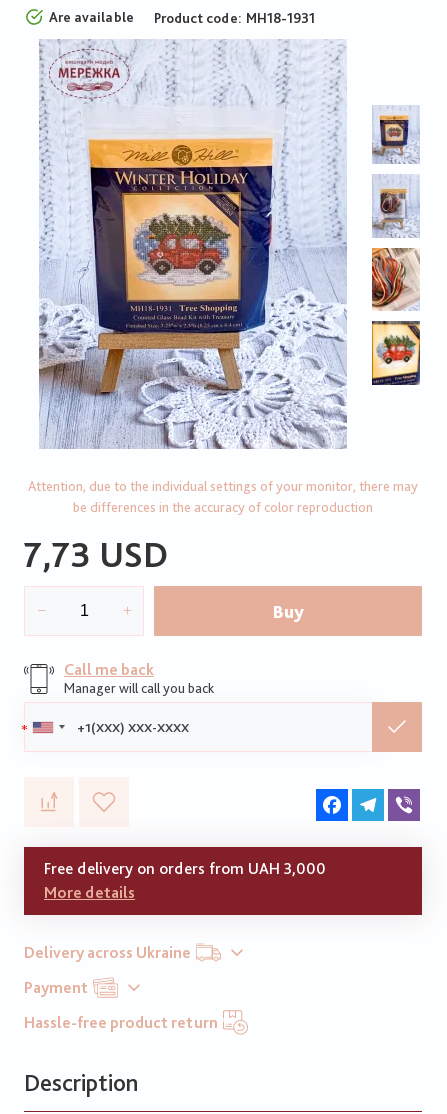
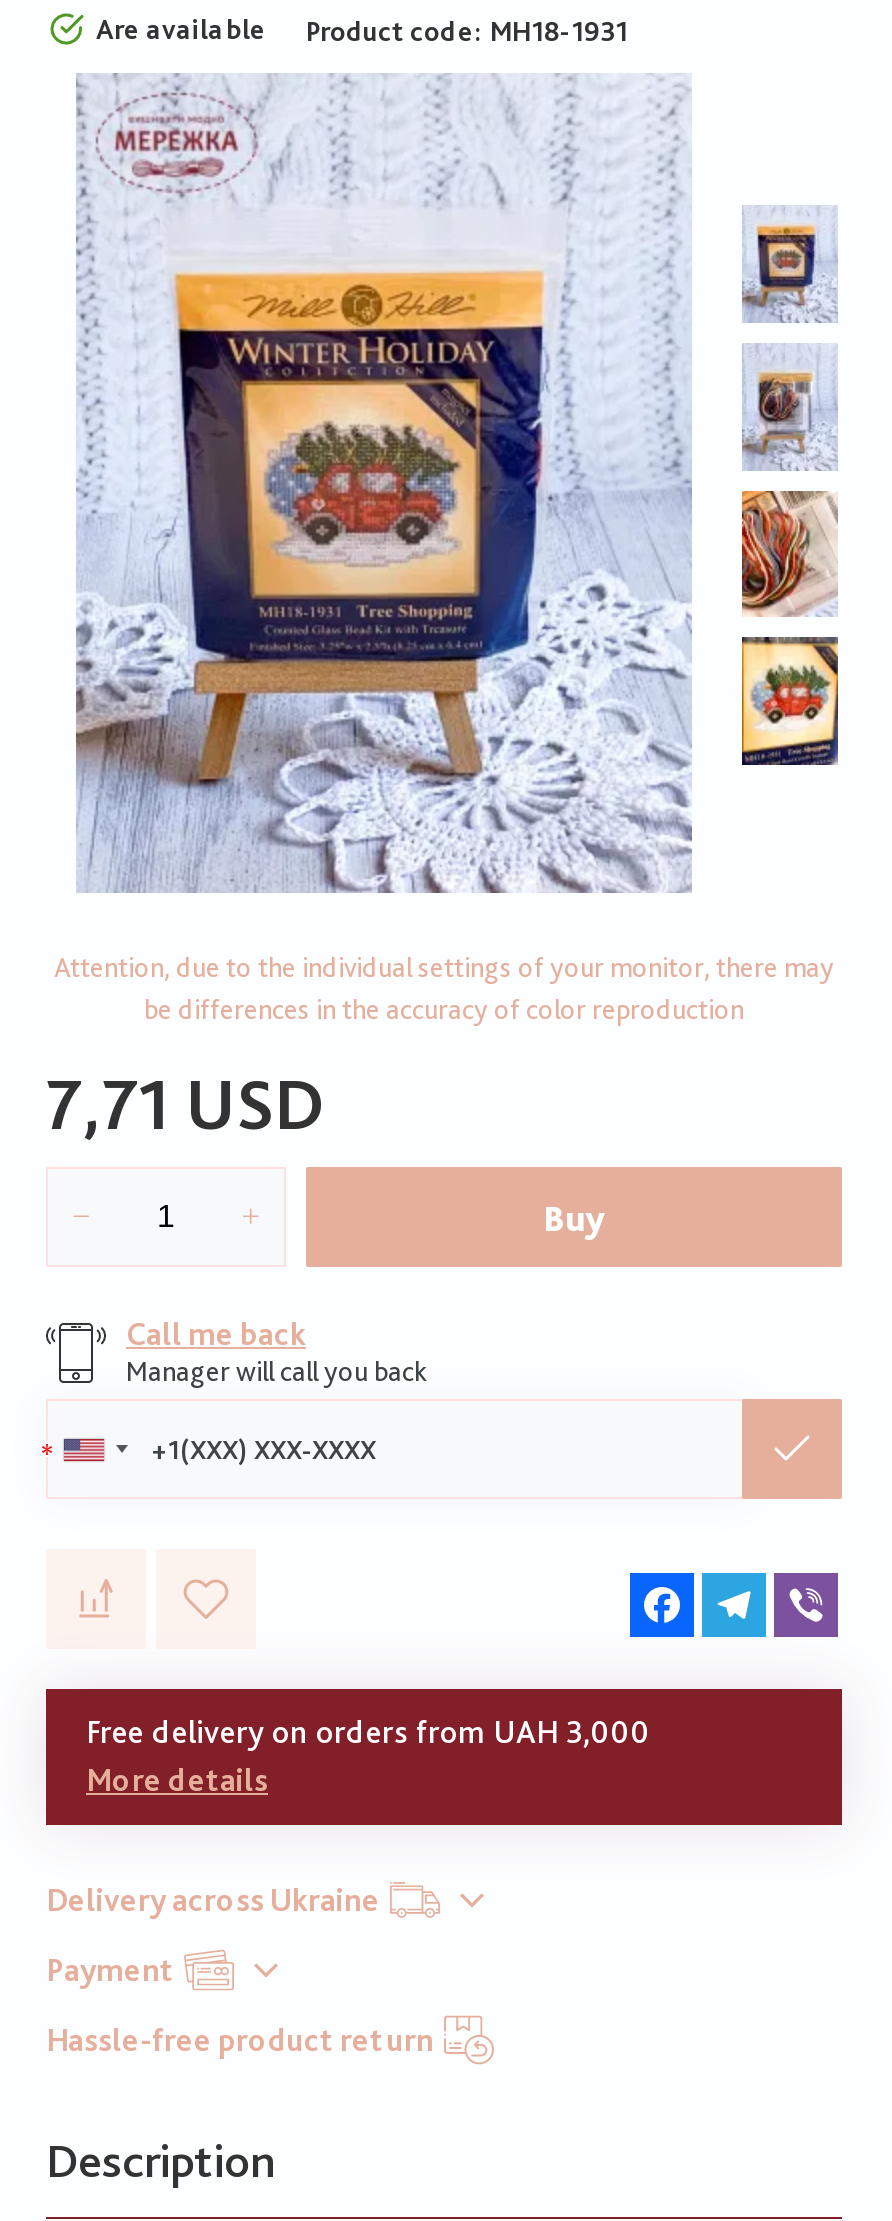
[24,533,168,576] 7,73 USD -> [46,1061,324,1147] 7,71 USD

